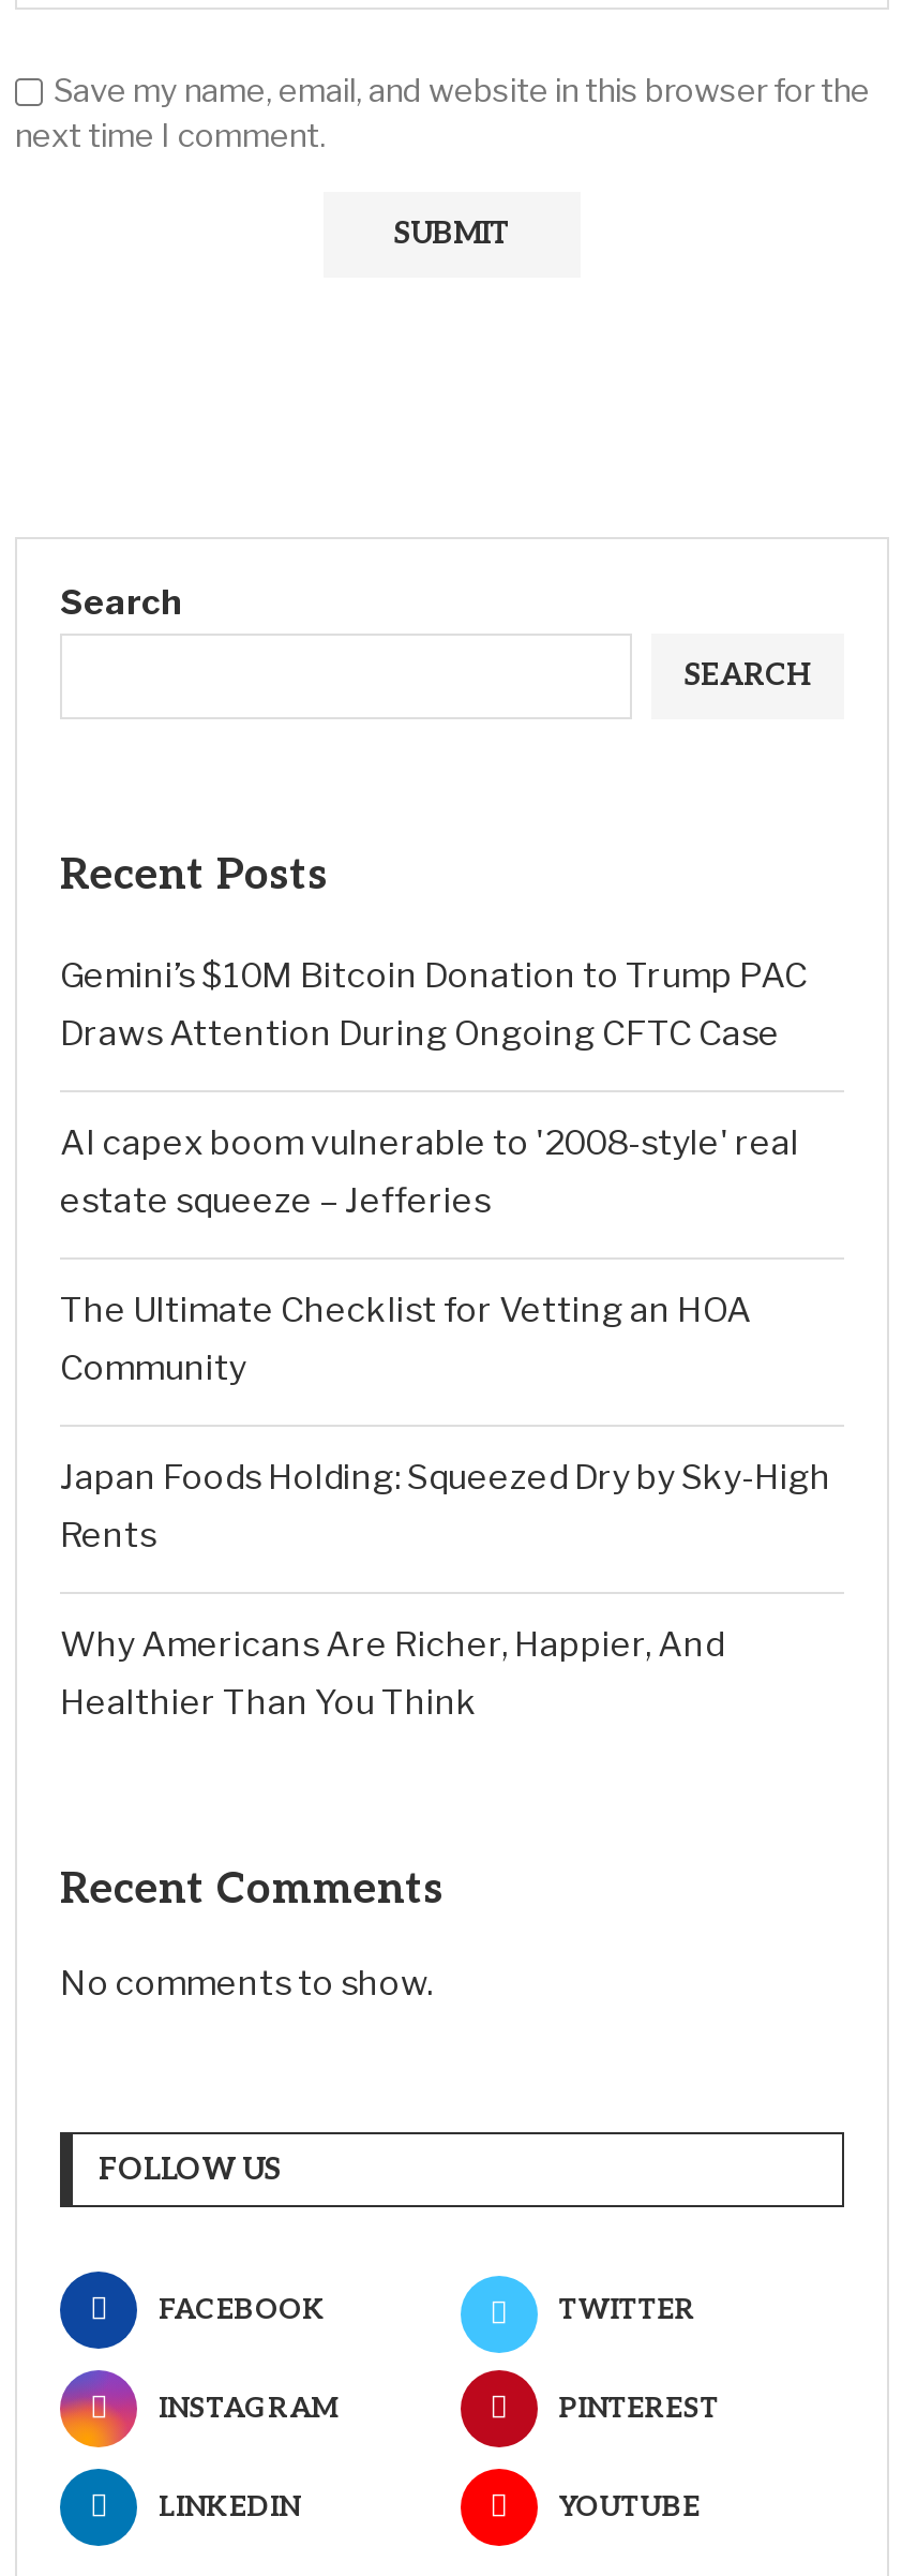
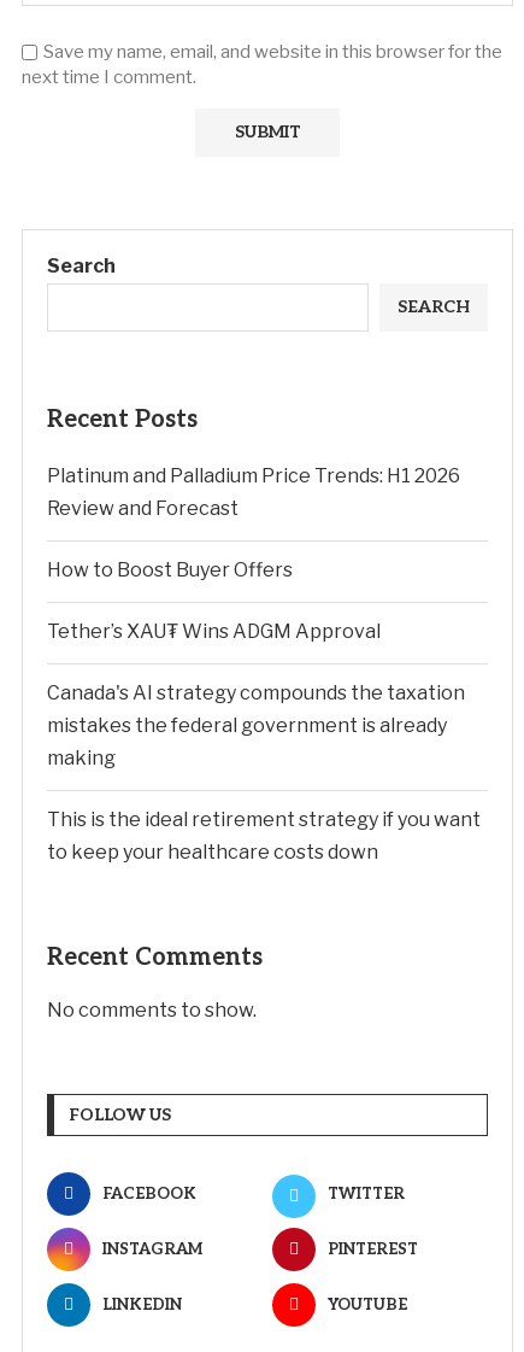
[60,956,808,1055] Gemini’s $10M Bitcoin Donation to Trump PAC | Draws Attention During Ongoing CFTC Case -> [47,464,460,520] Platinum and Palladium Price Trends: H1 2026 | Review and Forecast
[60,1123,799,1222] AI capex boom vulnerable to '2008-style' real | estate squeeze – Jefferies -> [47,558,293,581] How to Boost Buyer Offers
[60,1291,752,1389] The Ultimate Checklist for Vetting an HOA | Community -> [47,620,381,643] Tether’s XAU₮ Wins ADGM Approval
[60,1458,831,1557] Japan Foods Holding: Squeezed Dry by Sky-High | Rents -> [47,681,465,769] Canada's AI strategy compounds the taxation | mistakes the federal government is already | making
[60,1625,724,1724] Why Americans Are Richer, Happier, And | Healthier Than You Think -> [47,808,481,864] This is the ideal retirement strategy if you want | to keep your healthcare costs down

